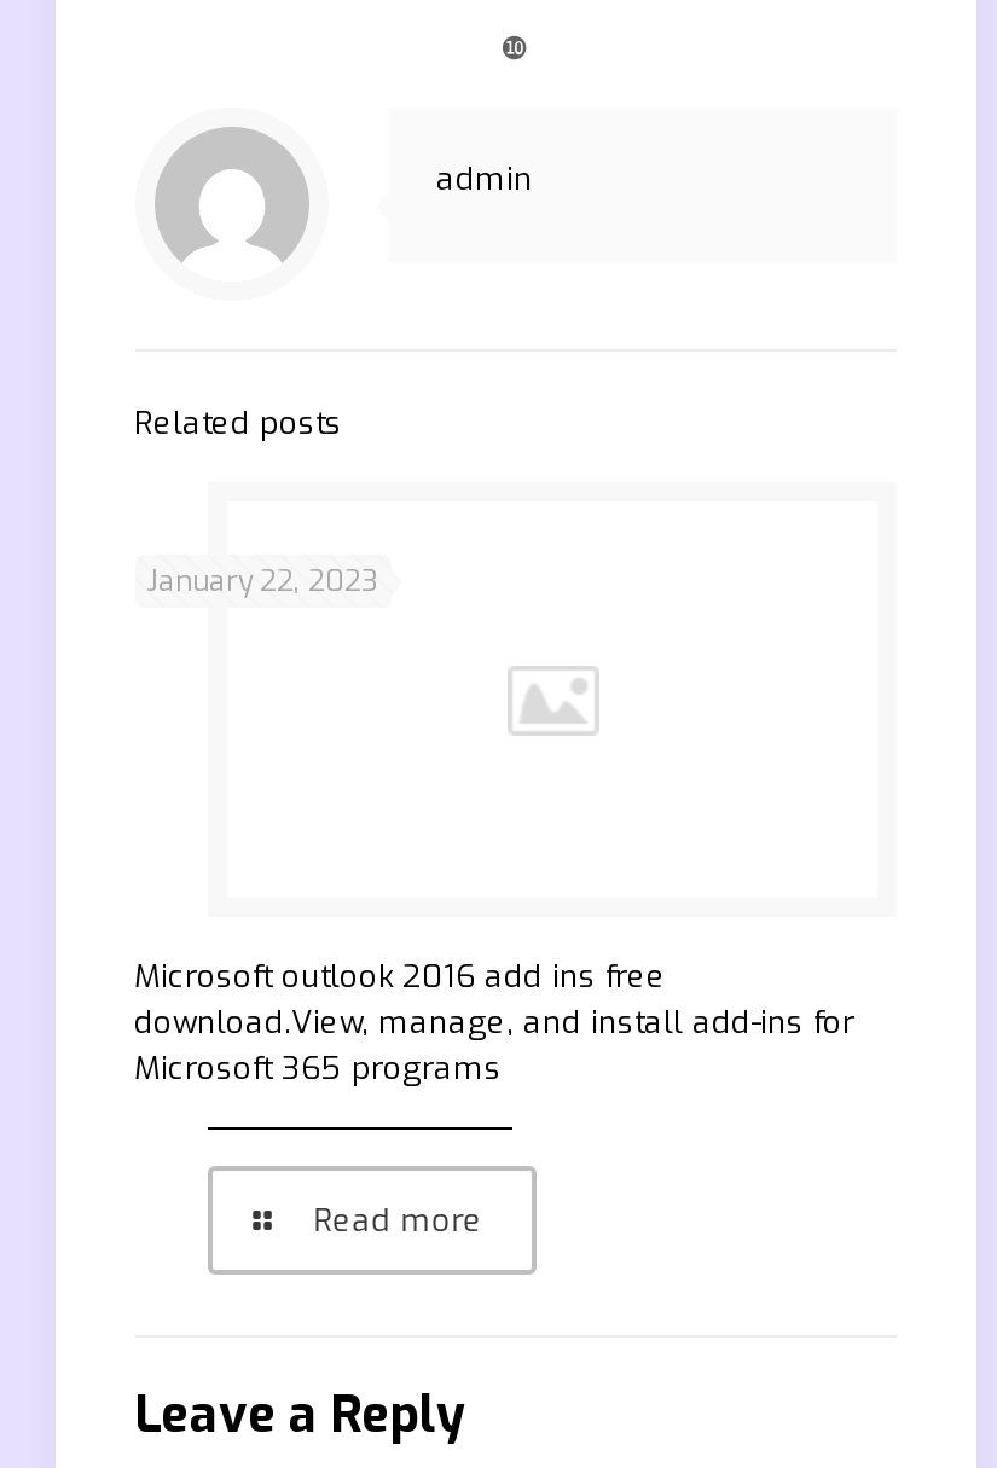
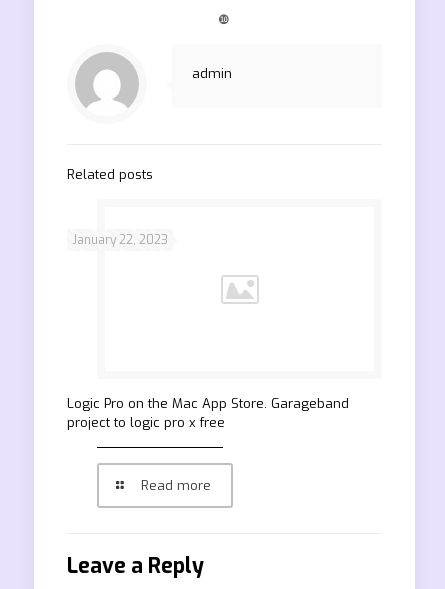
[134,956,854,1089] Microsoft outlook 2016 add ins free | download.View, manage, and install add-ins for | Microsoft 365 programs -> [66,395,348,431] Logic Pro on the Mac App Store. Garageband | project to logic pro x free

